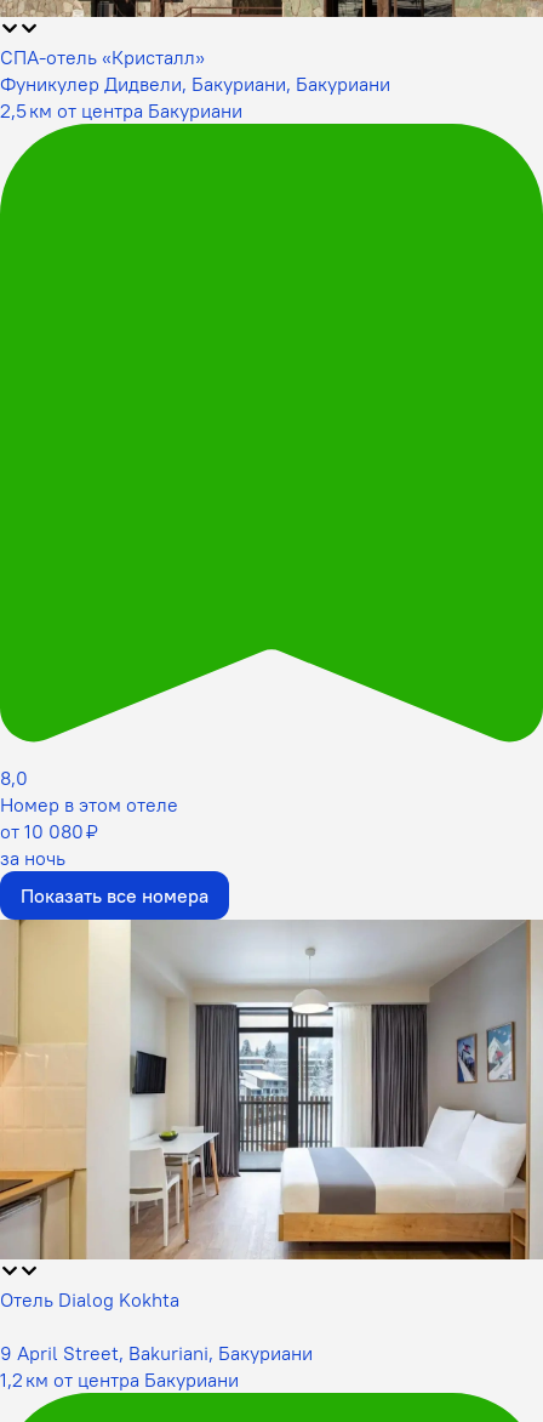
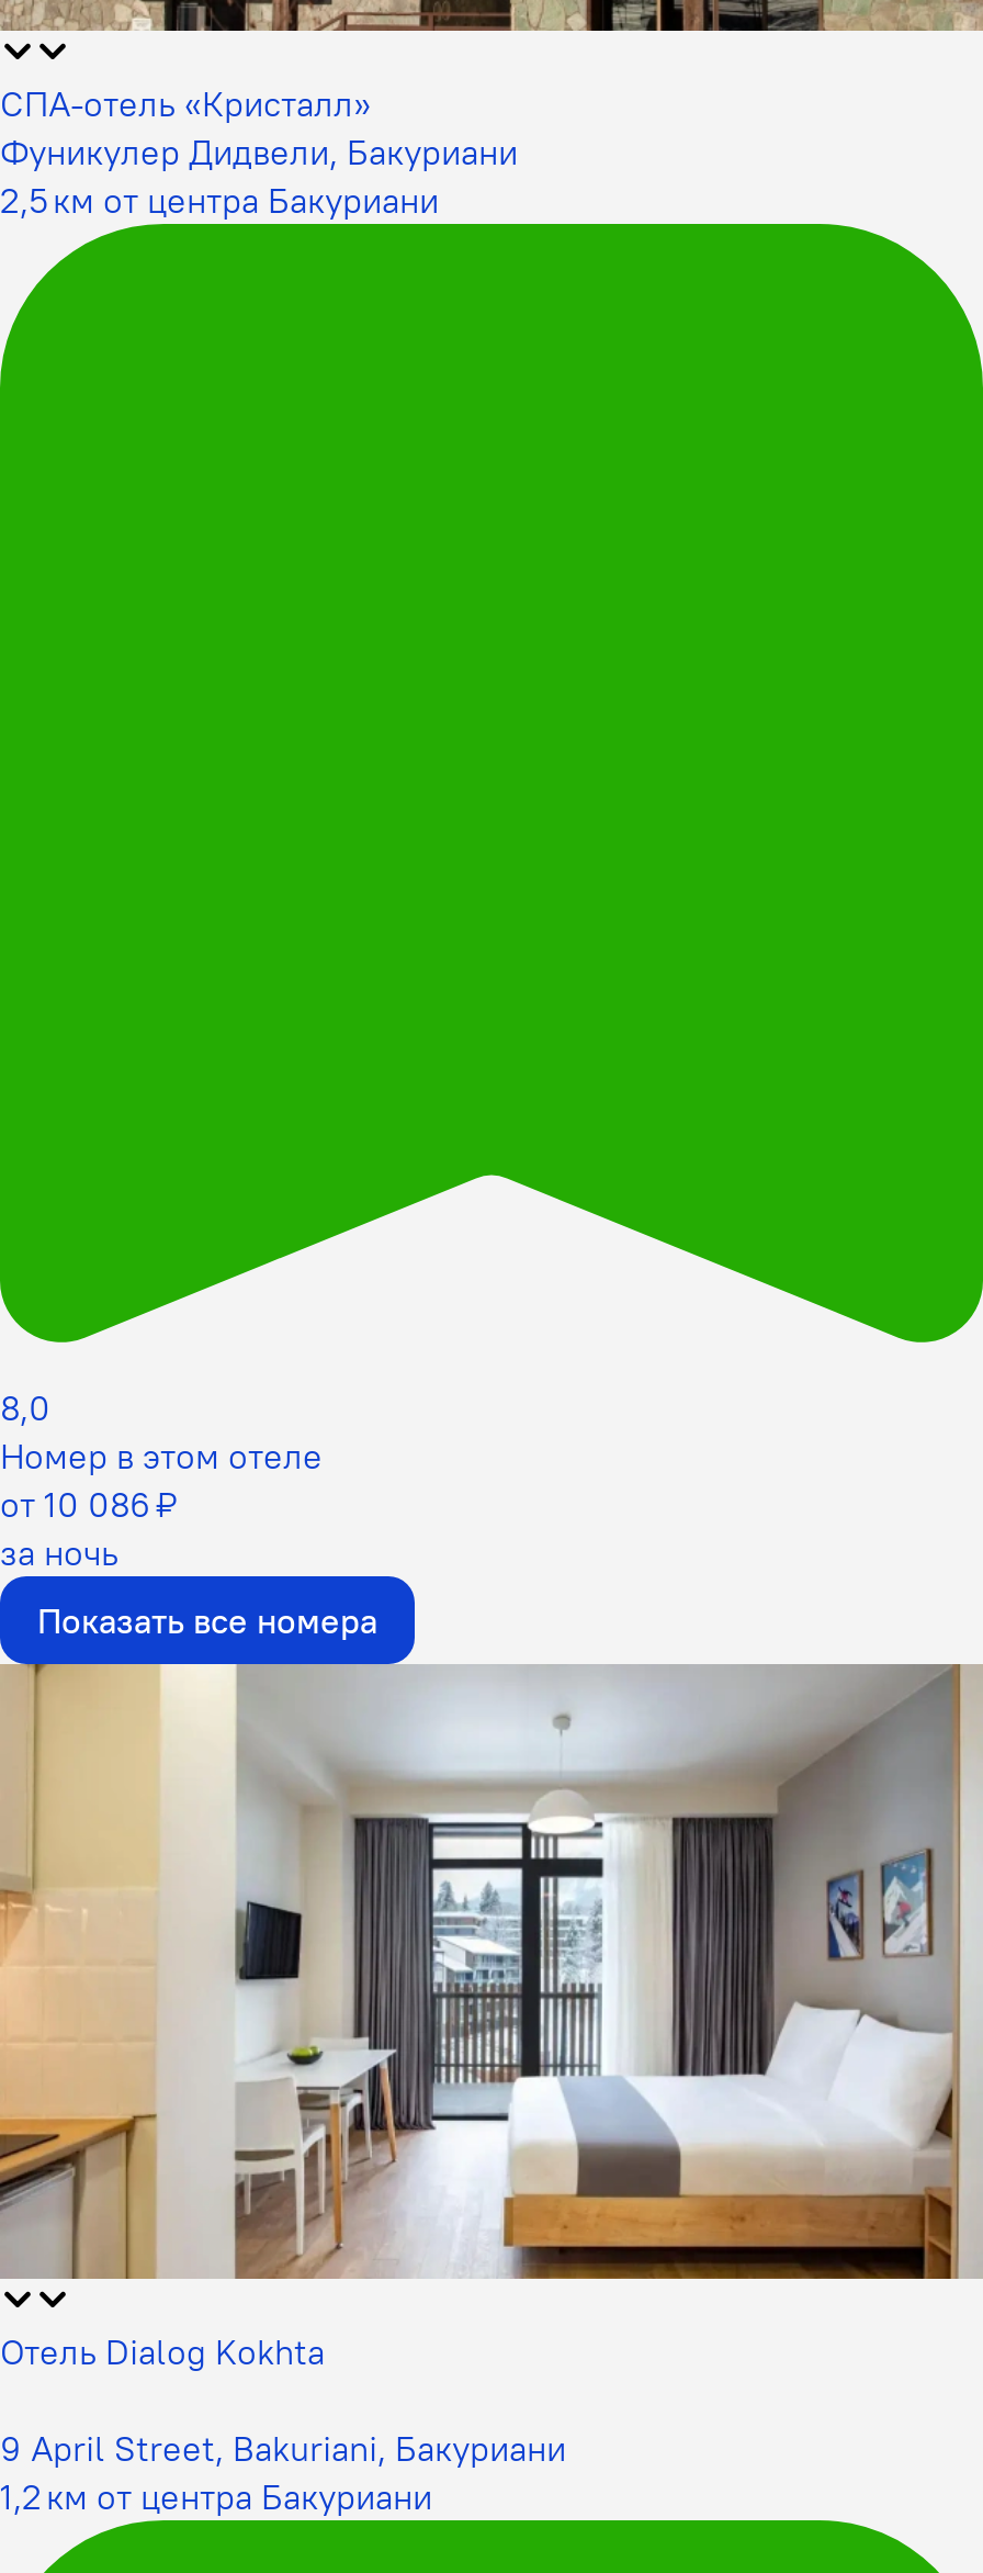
[0,72,390,96] Фуникулер Дидвели, Бакуриани, Бакуриани -> [0,130,518,174] Фуникулер Дидвели, Бакуриани
[0,819,98,843] от 10 080 ₽ -> [0,1482,178,1526] от 10 086 ₽

